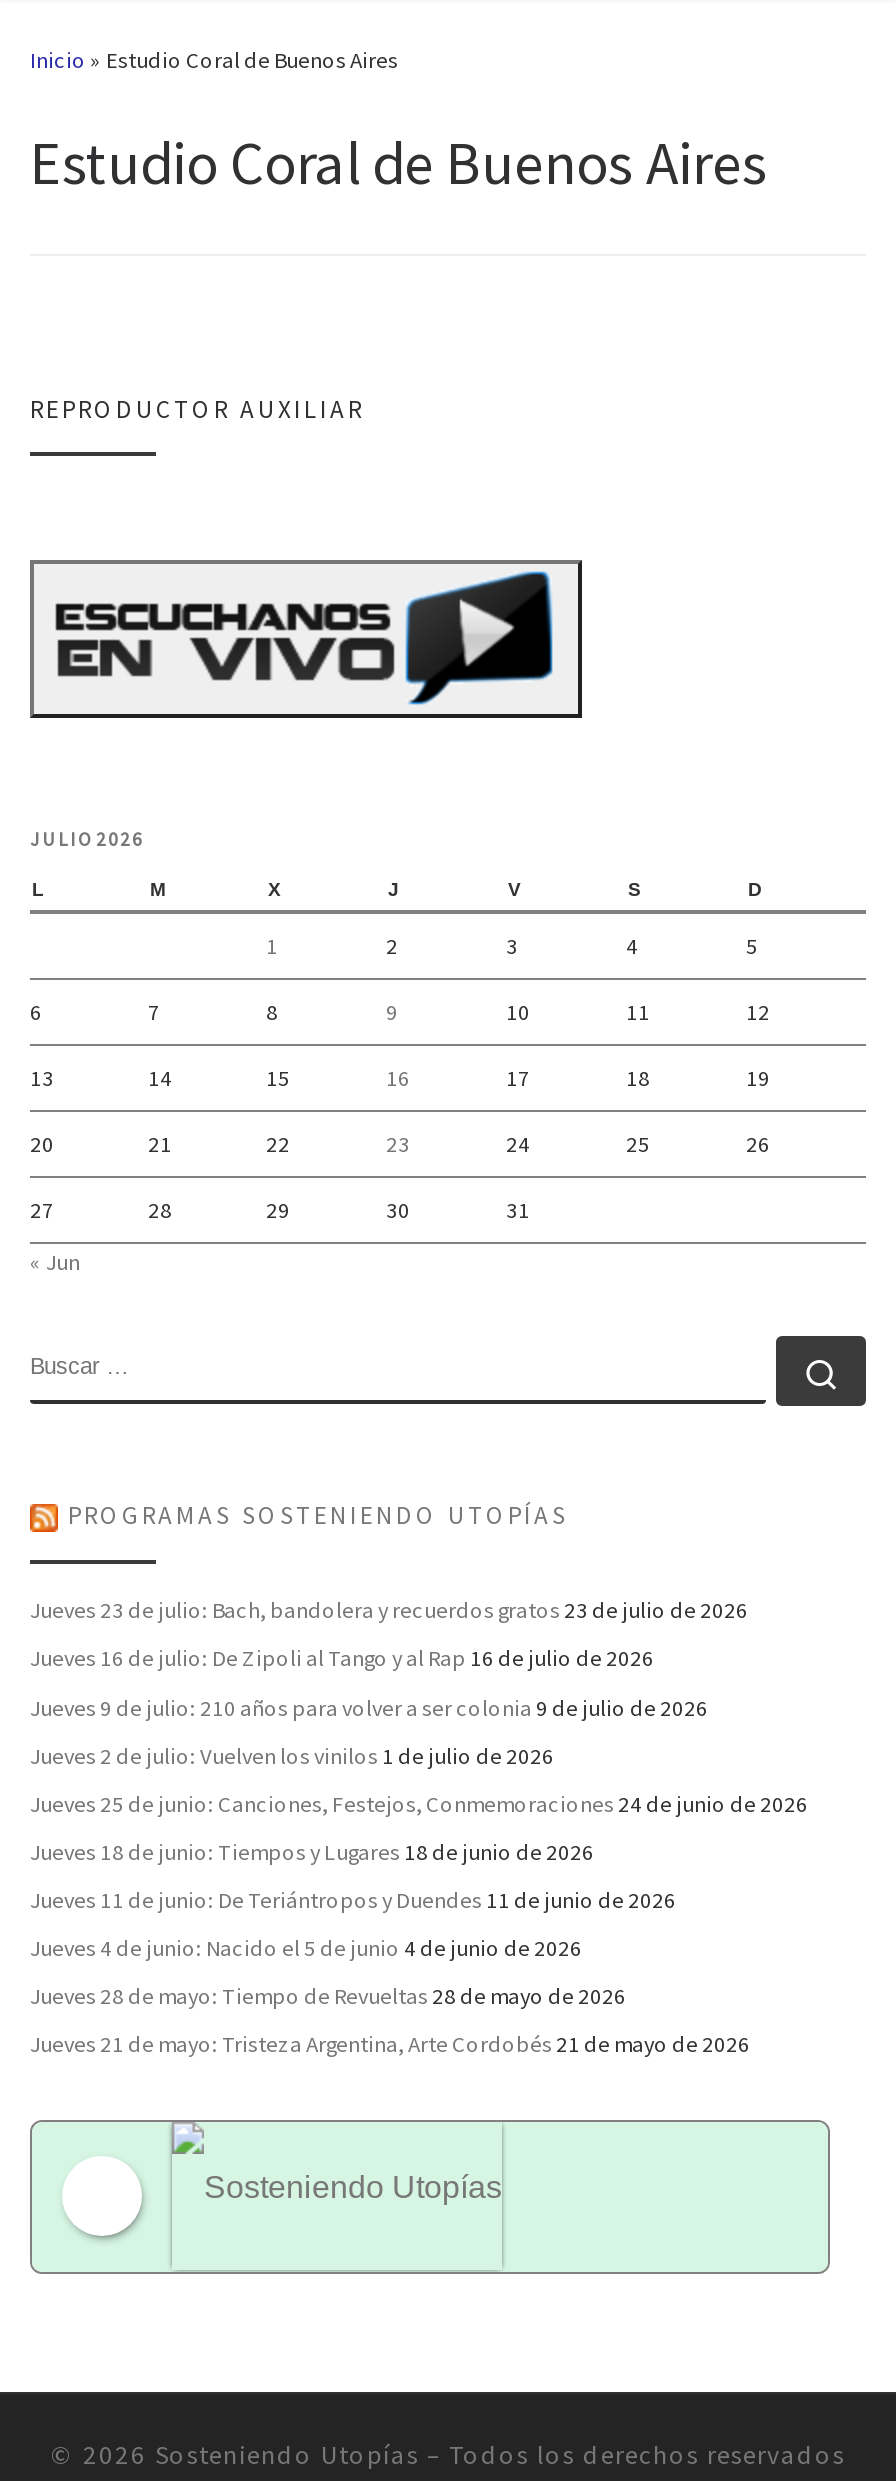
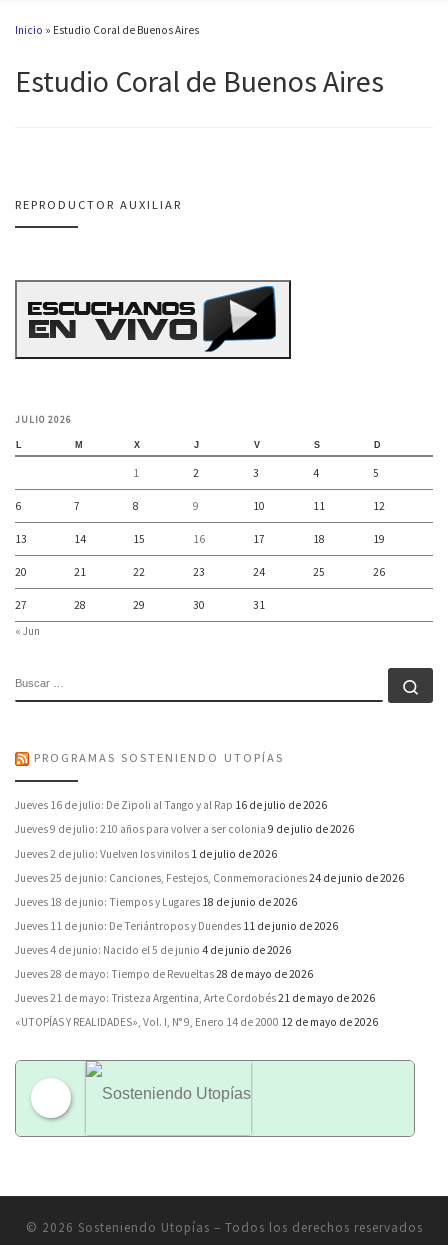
[30,1596,748,1624] Jueves 23 de julio: Bach, bandolera y recuerdos gratos 23 de julio de 2026 -> none
moved [30,1645,808,2059] -> [15,798,404,1005]: Jueves 16 de julio: De Zipoli al Tango y al Rap 16 de julio de 2026 | Jueves 9 de julio: 210 años para volver a ser colonia 9 de julio de 2026 | Jueves 2 de julio: Vuelven los vinilos 1 de julio de 2026 | ... | Jueves 28 de mayo: Tiempo de Revueltas 28 de mayo de 2026 | Jueves 21 de mayo: Tristeza Argentina, Arte Cordobés 21 de mayo de 2026
none -> [15,1015,378,1029] «UTOPÍAS Y REALIDADES», Vol. I, N° 9, Enero 14 de 2000 12 de mayo de 2026

